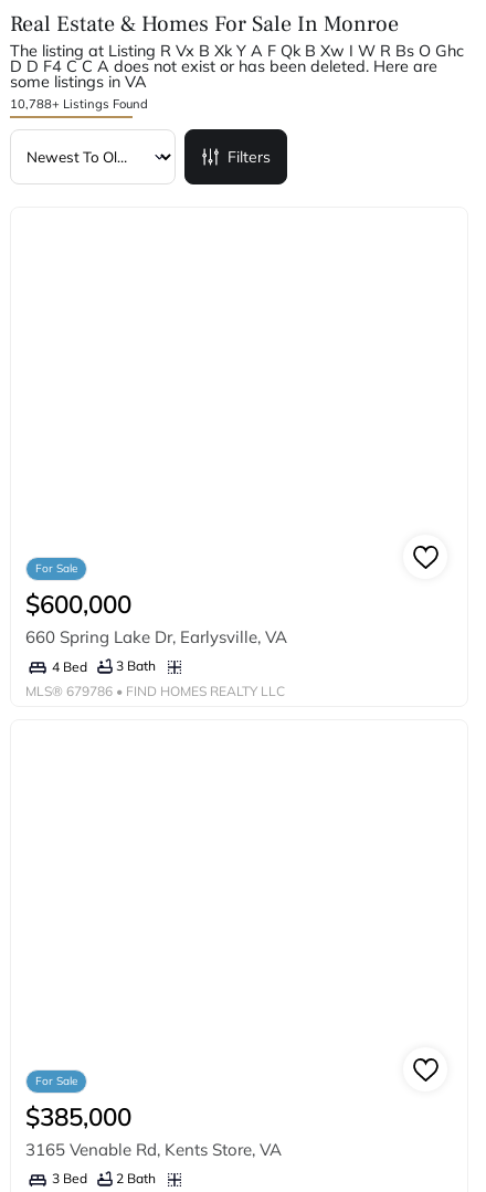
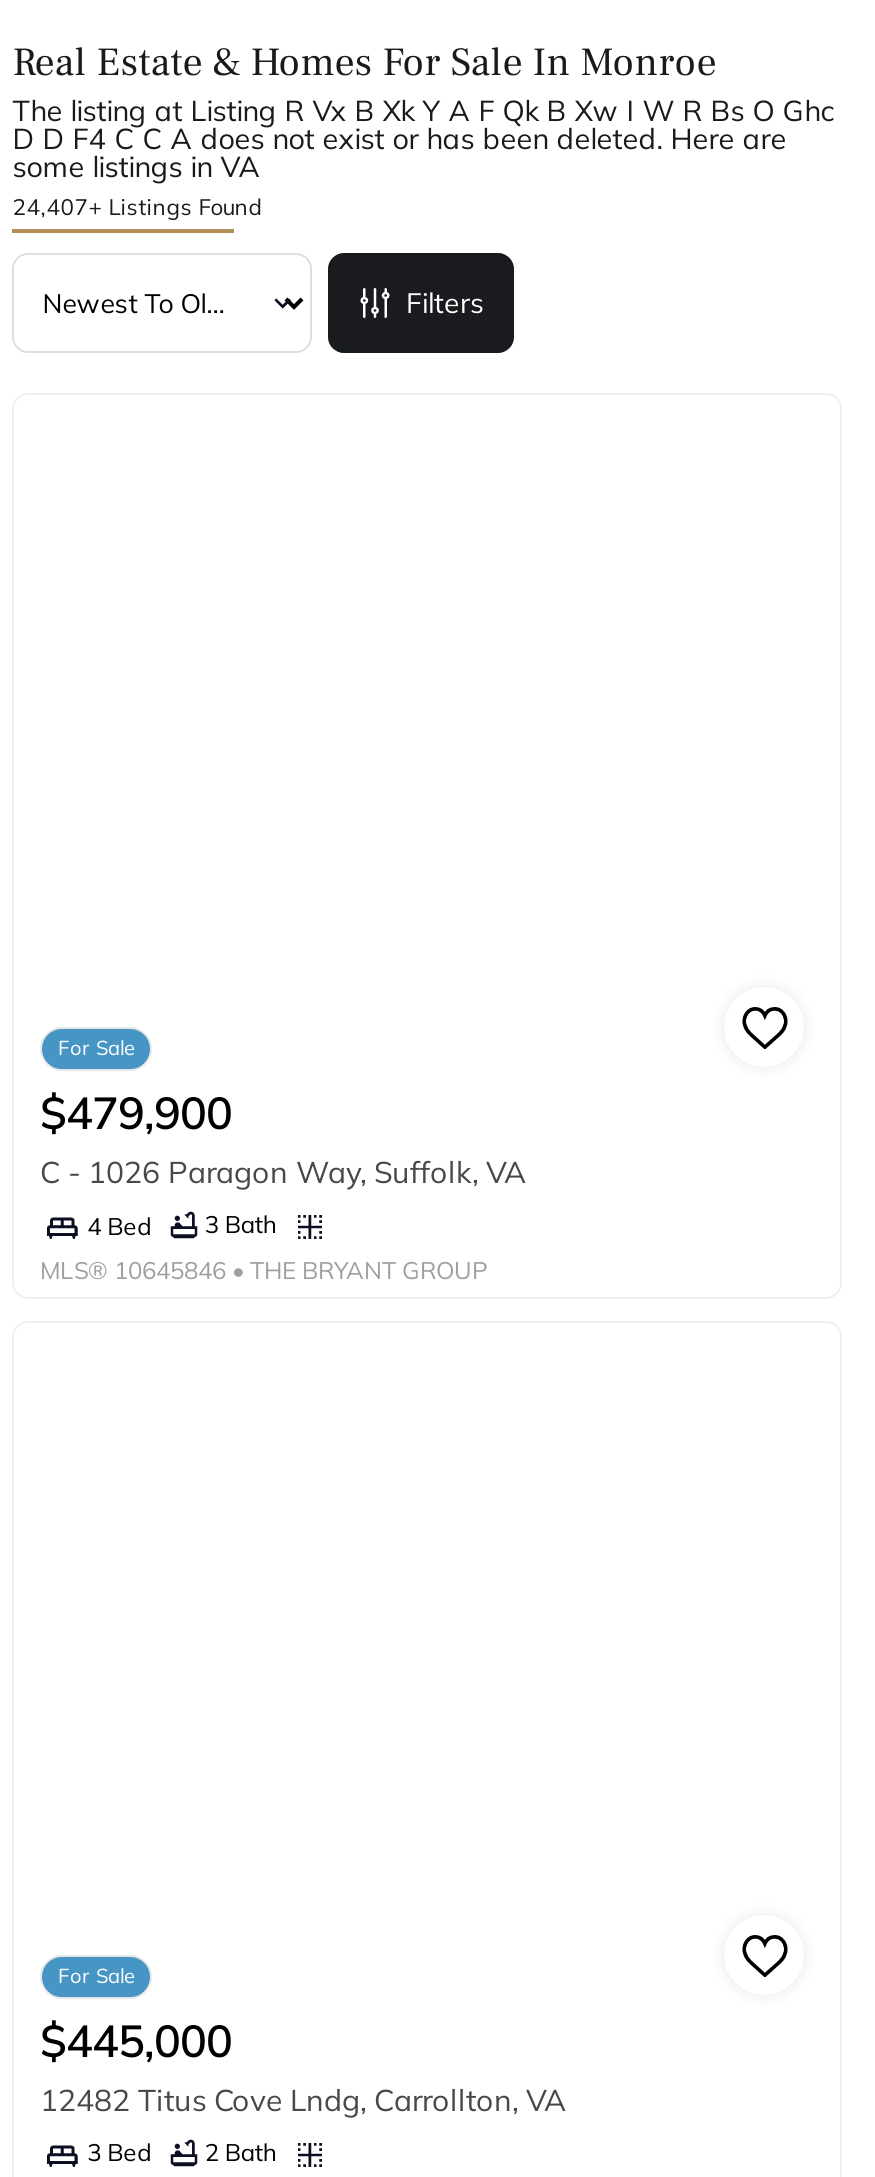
[10,96,148,112] 10,788+ Listings Found -> [12,193,262,221] 24,407+ Listings Found
[25,588,287,648] $600,000 | 660 Spring Lake Dr, Earlysville, VA -> [40,1083,526,1192] $479,900 | C - 1026 Paragon Way, Suffolk, VA
[25,683,285,699] MLS® 679786 • FIND HOMES REALTY LLC -> [40,1255,488,1285] MLS® 10645846 • THE BRYANT GROUP
[25,1100,131,1132] $385,000 -> [40,2010,232,2068] $445,000
[25,1139,282,1160] 3165 Venable Rd, Kents Store, VA -> [40,2081,566,2119] 12482 Titus Cove Lndg, Carrollton, VA

